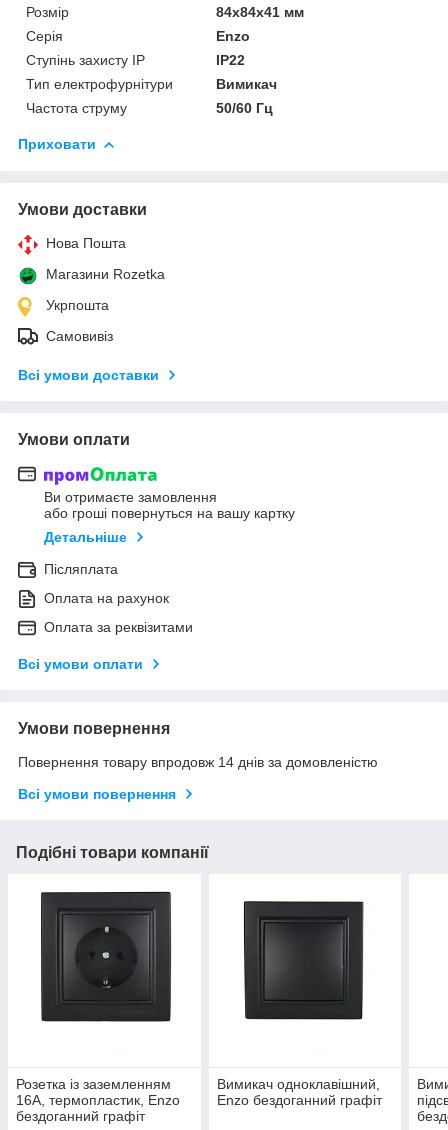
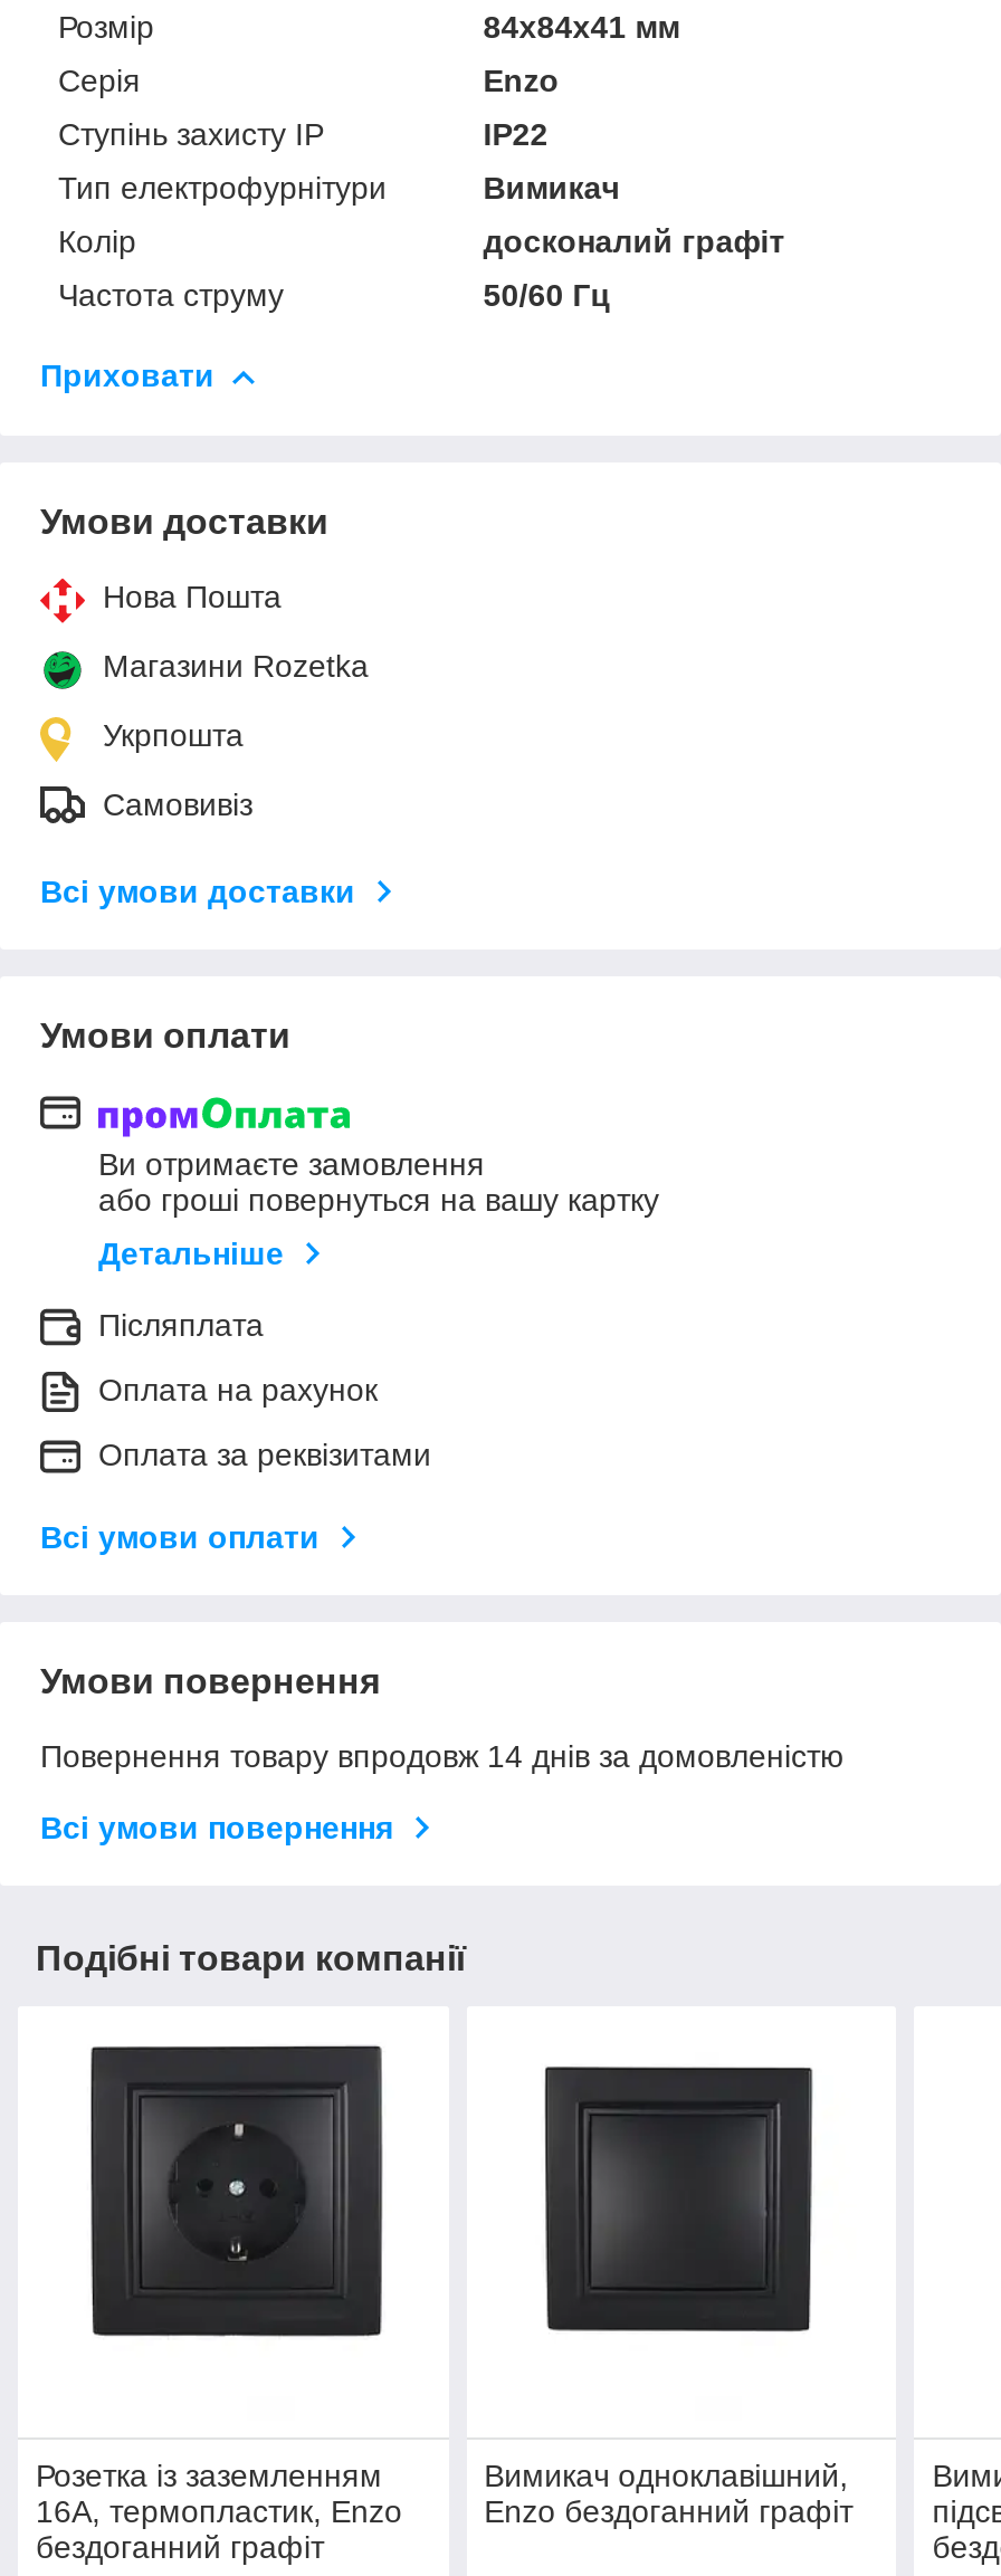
none -> [58,223,785,259] Колір | досконалий графіт

